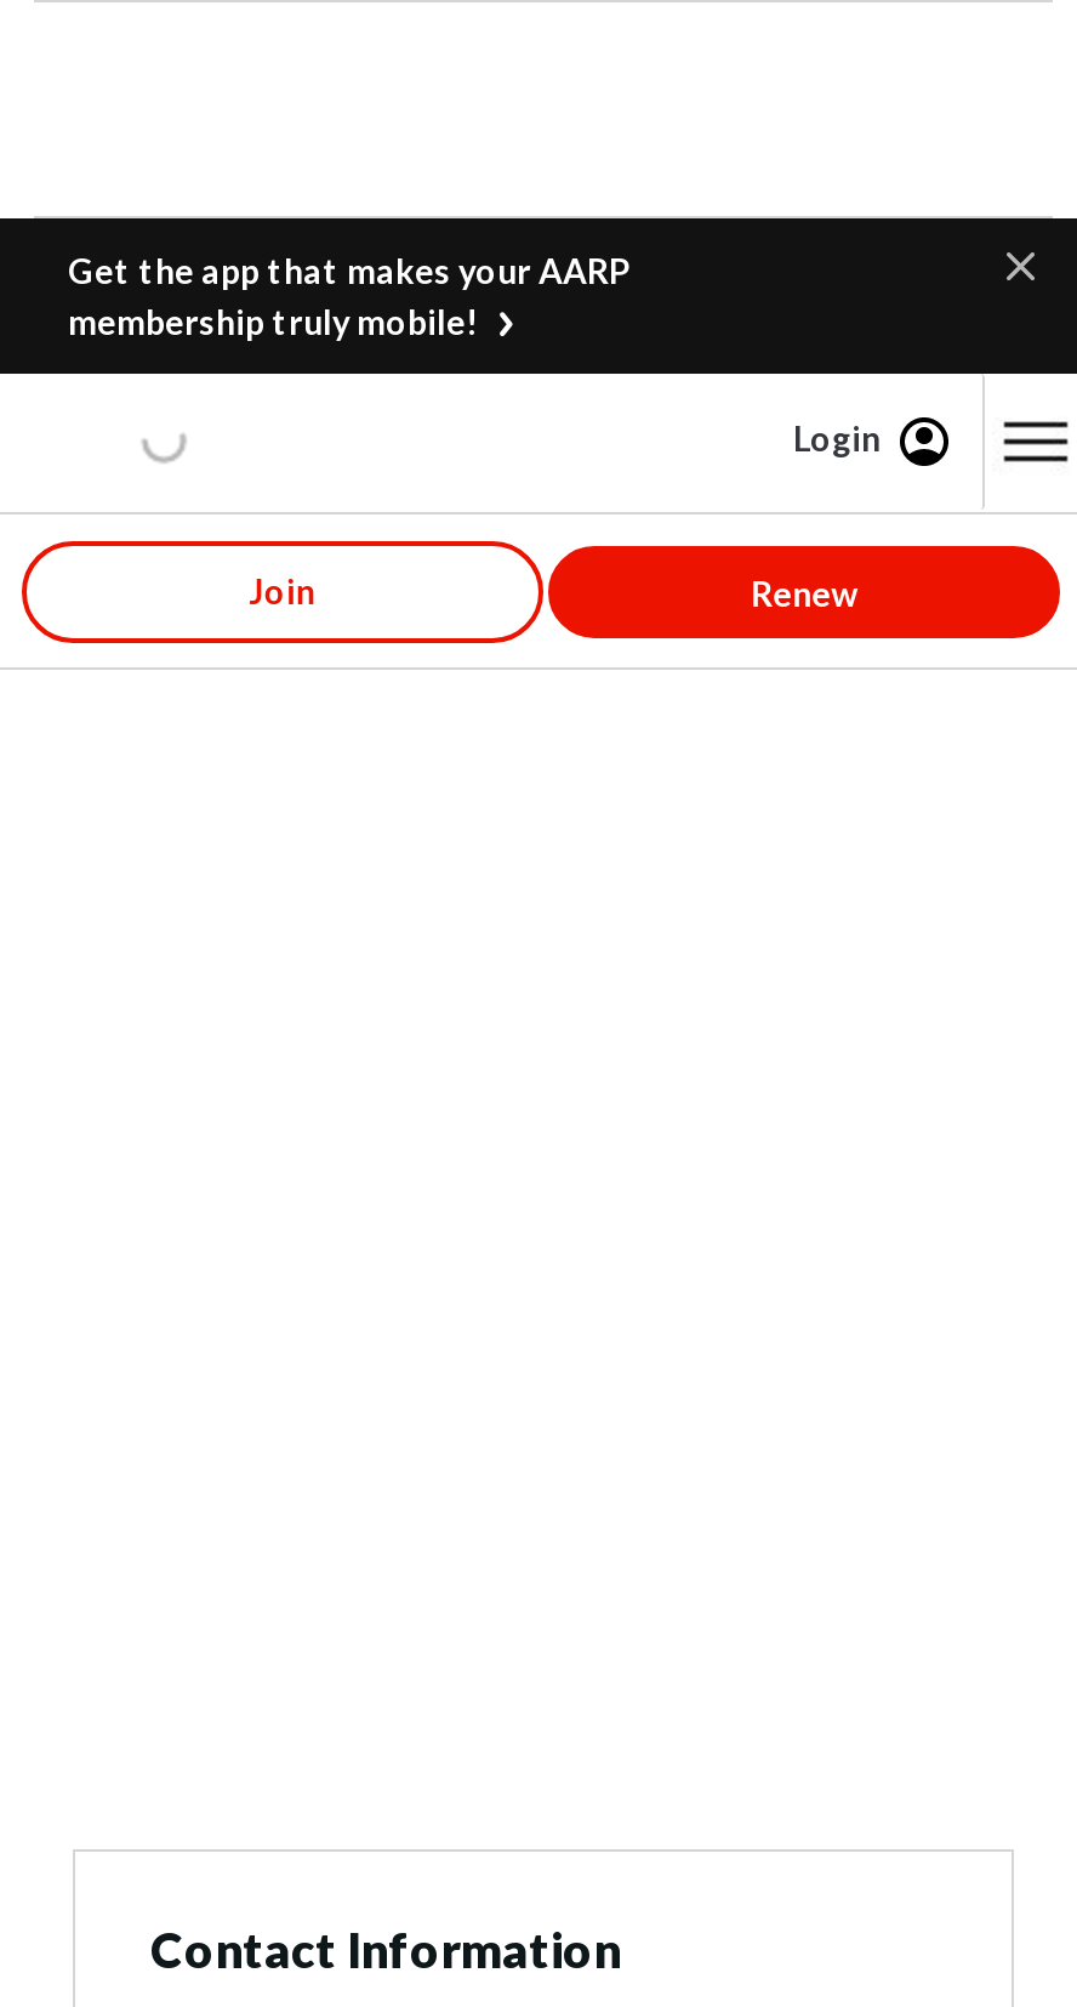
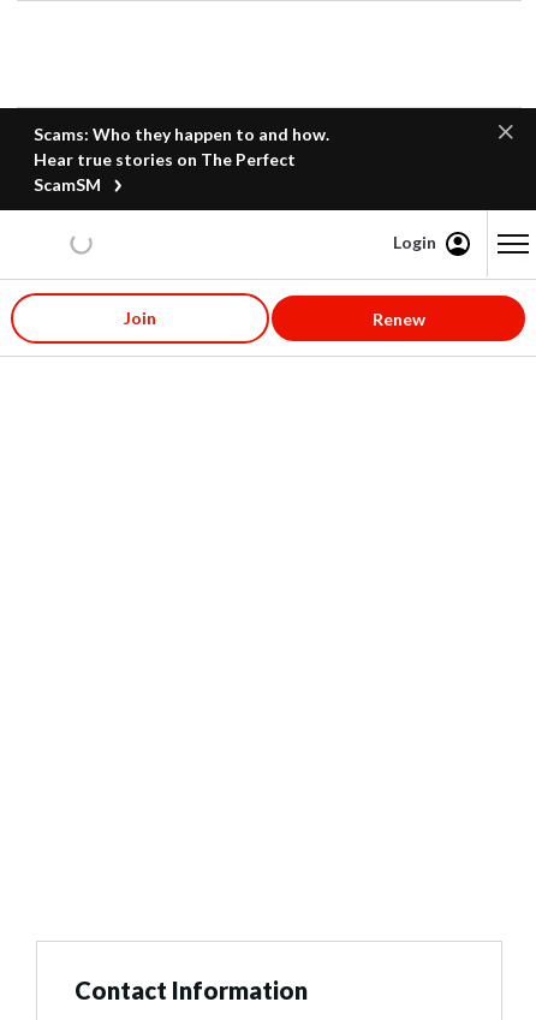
[68,250,631,342] Get the app that makes your AARP | membership truly mobile! -> [34,124,329,195] Scams: Who they happen to and how. | Hear true stories on The Perfect | ScamSM

